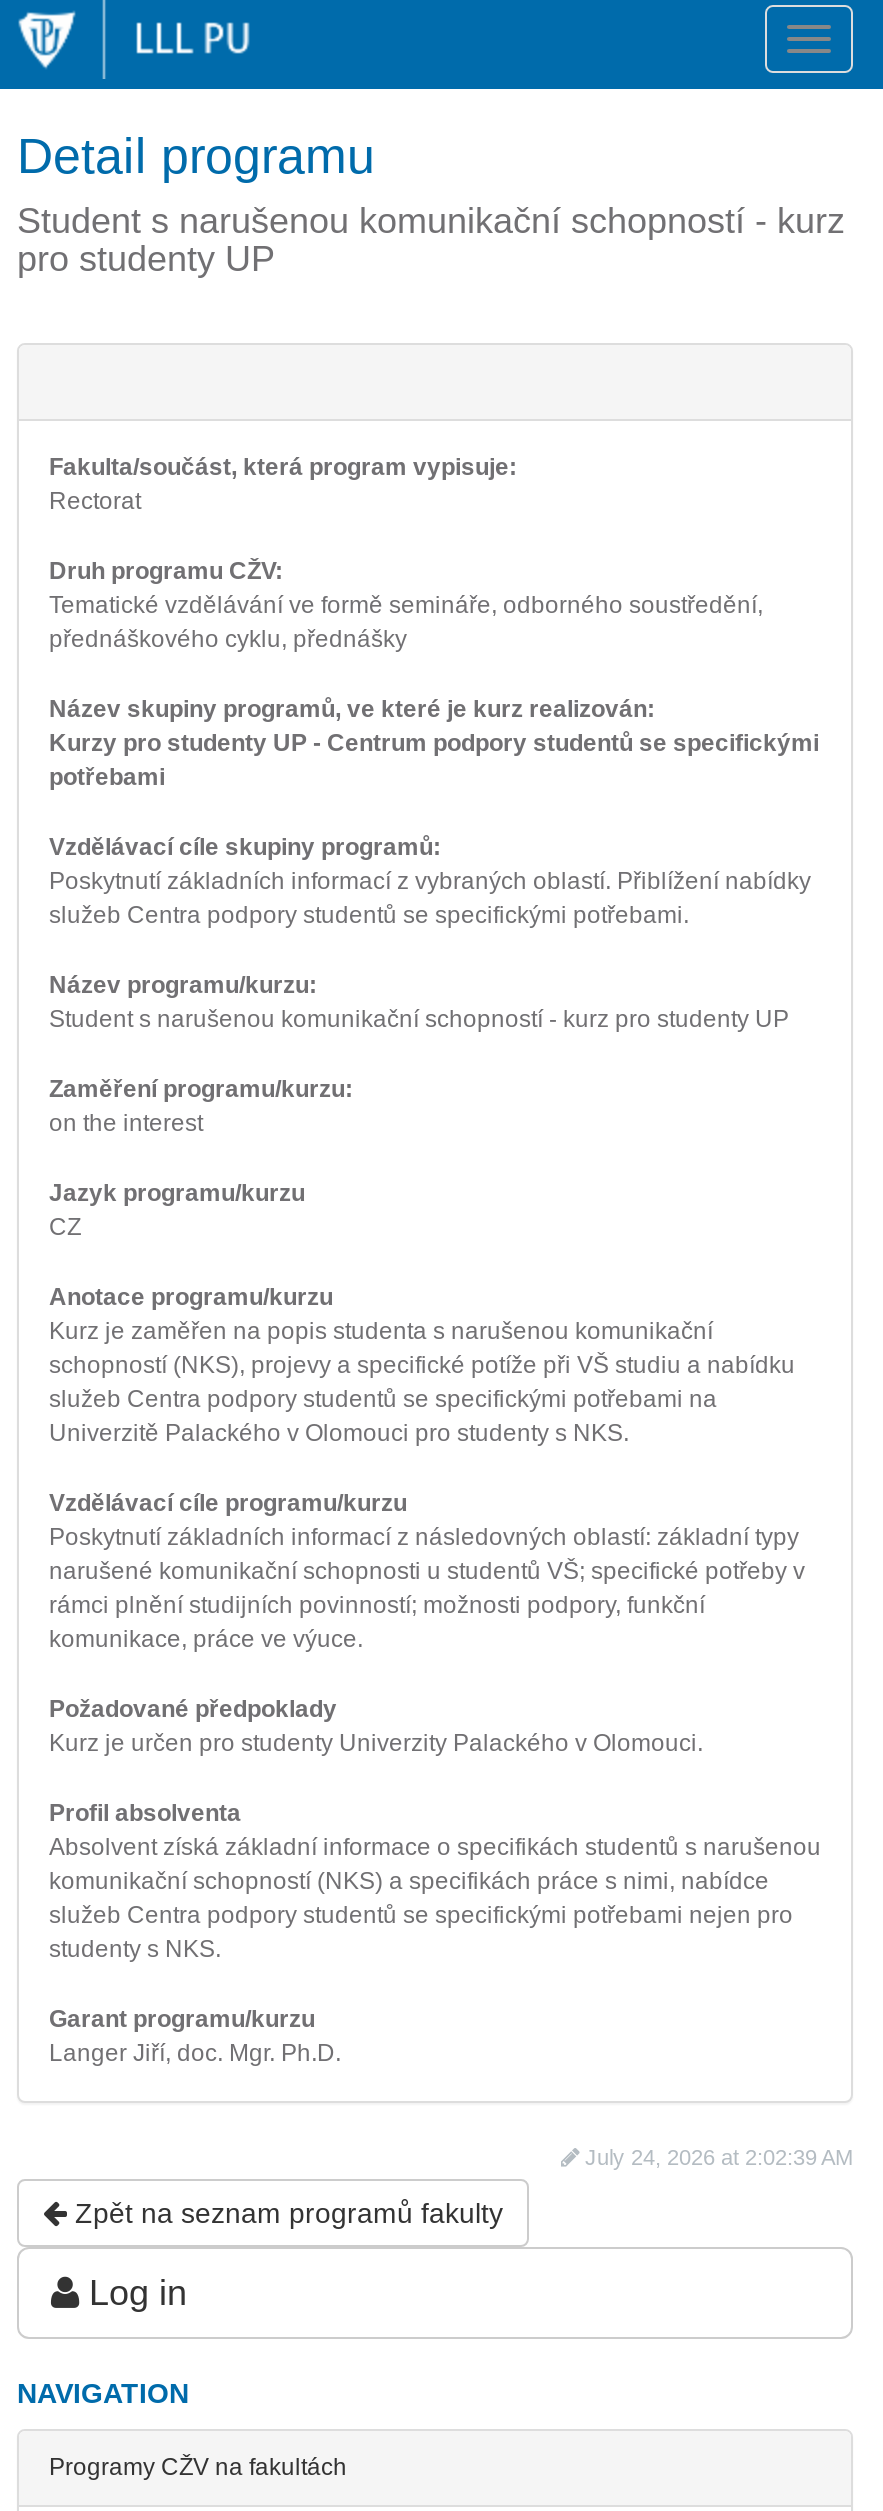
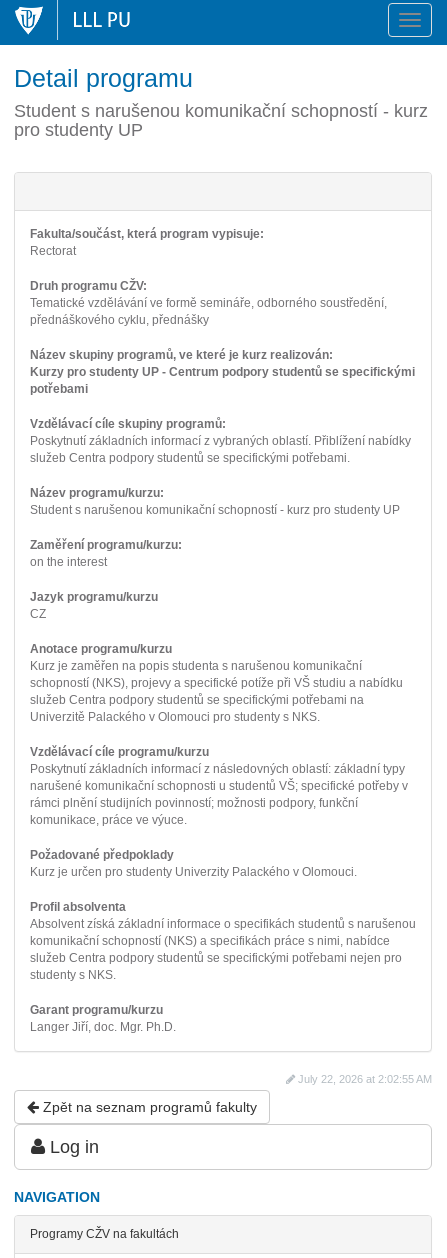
[579,2145,853,2169] July 24, 2026 at 2:02:39 AM -> [295,1073,432,1085] July 22, 2026 at 2:02:55 AM

